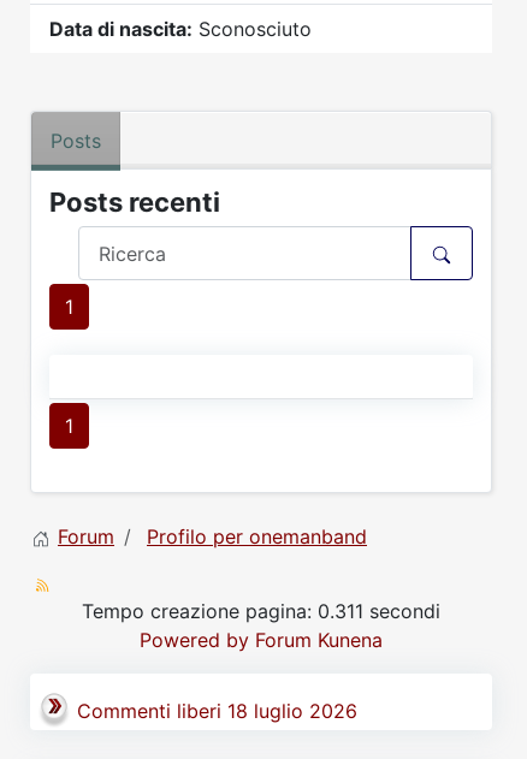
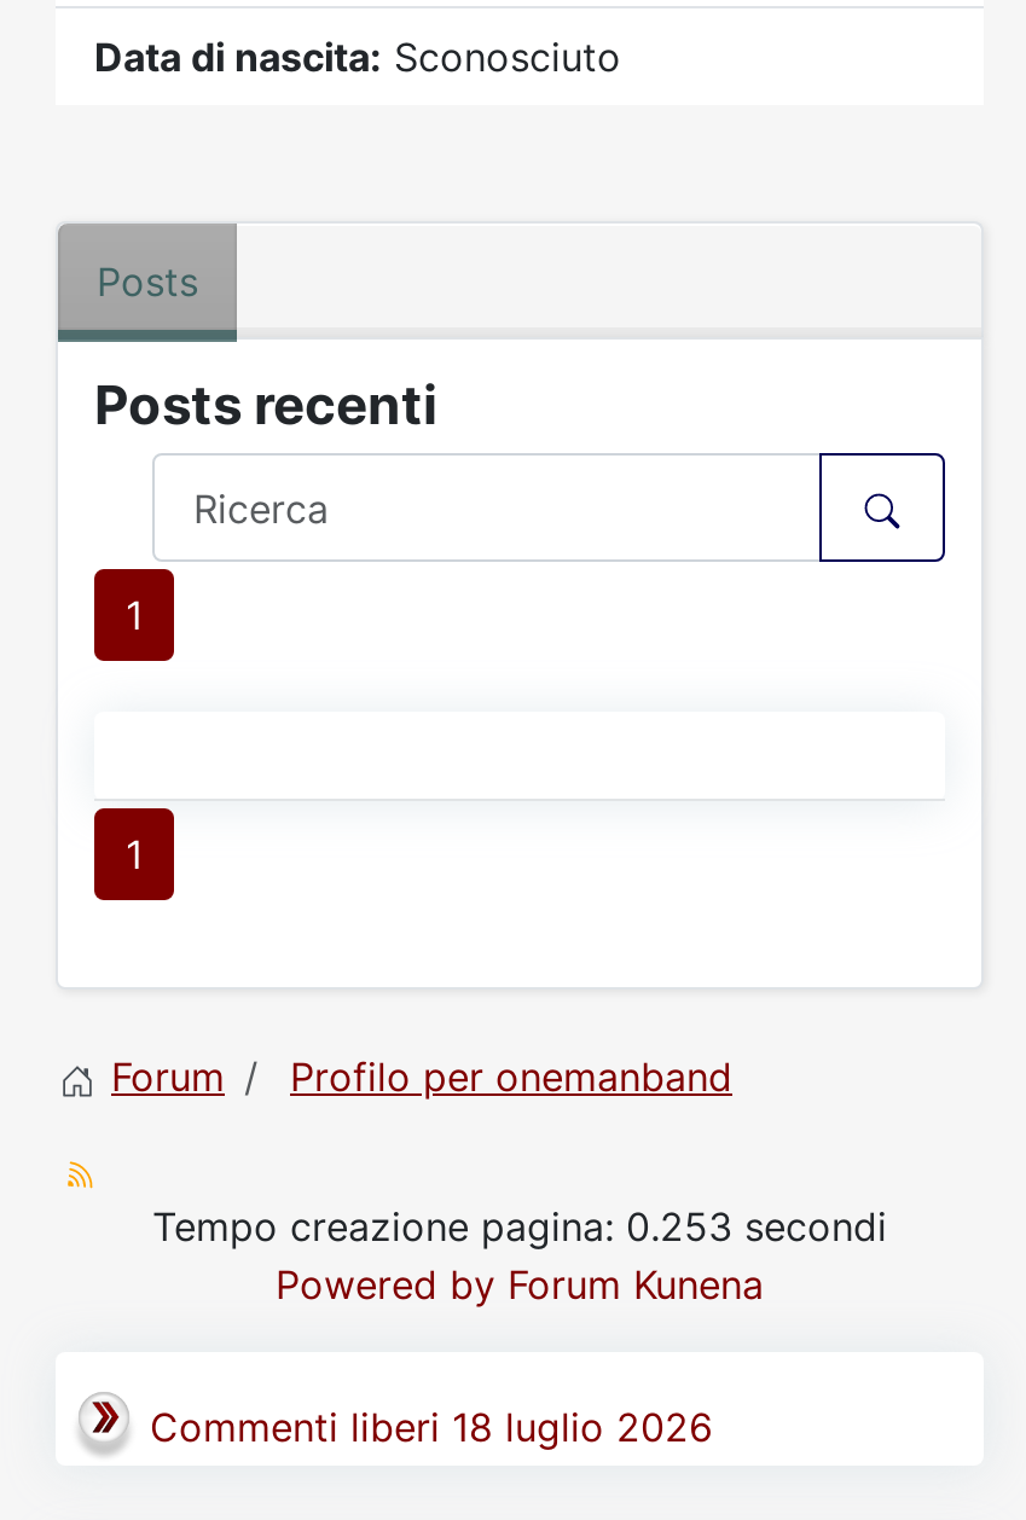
[82,600,440,624] Tempo creazione pagina: 0.311 secondi -> [152,1203,887,1252] Tempo creazione pagina: 0.253 secondi

